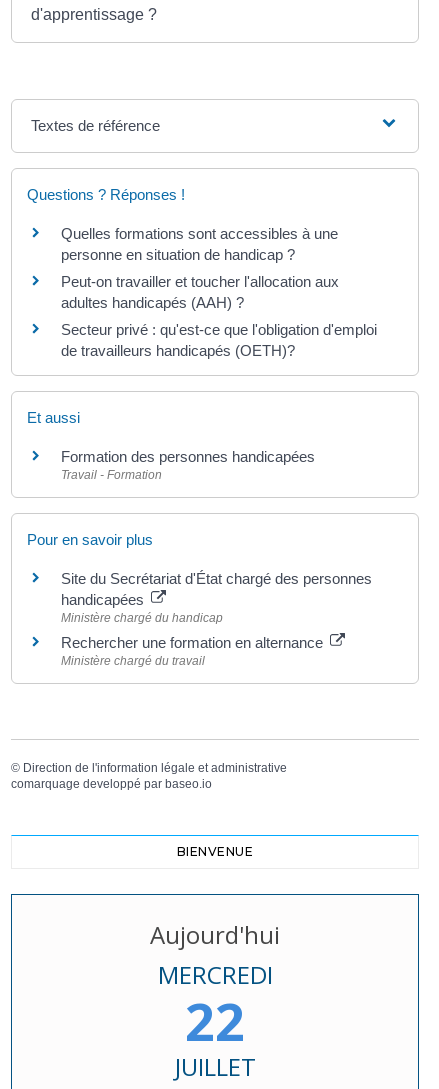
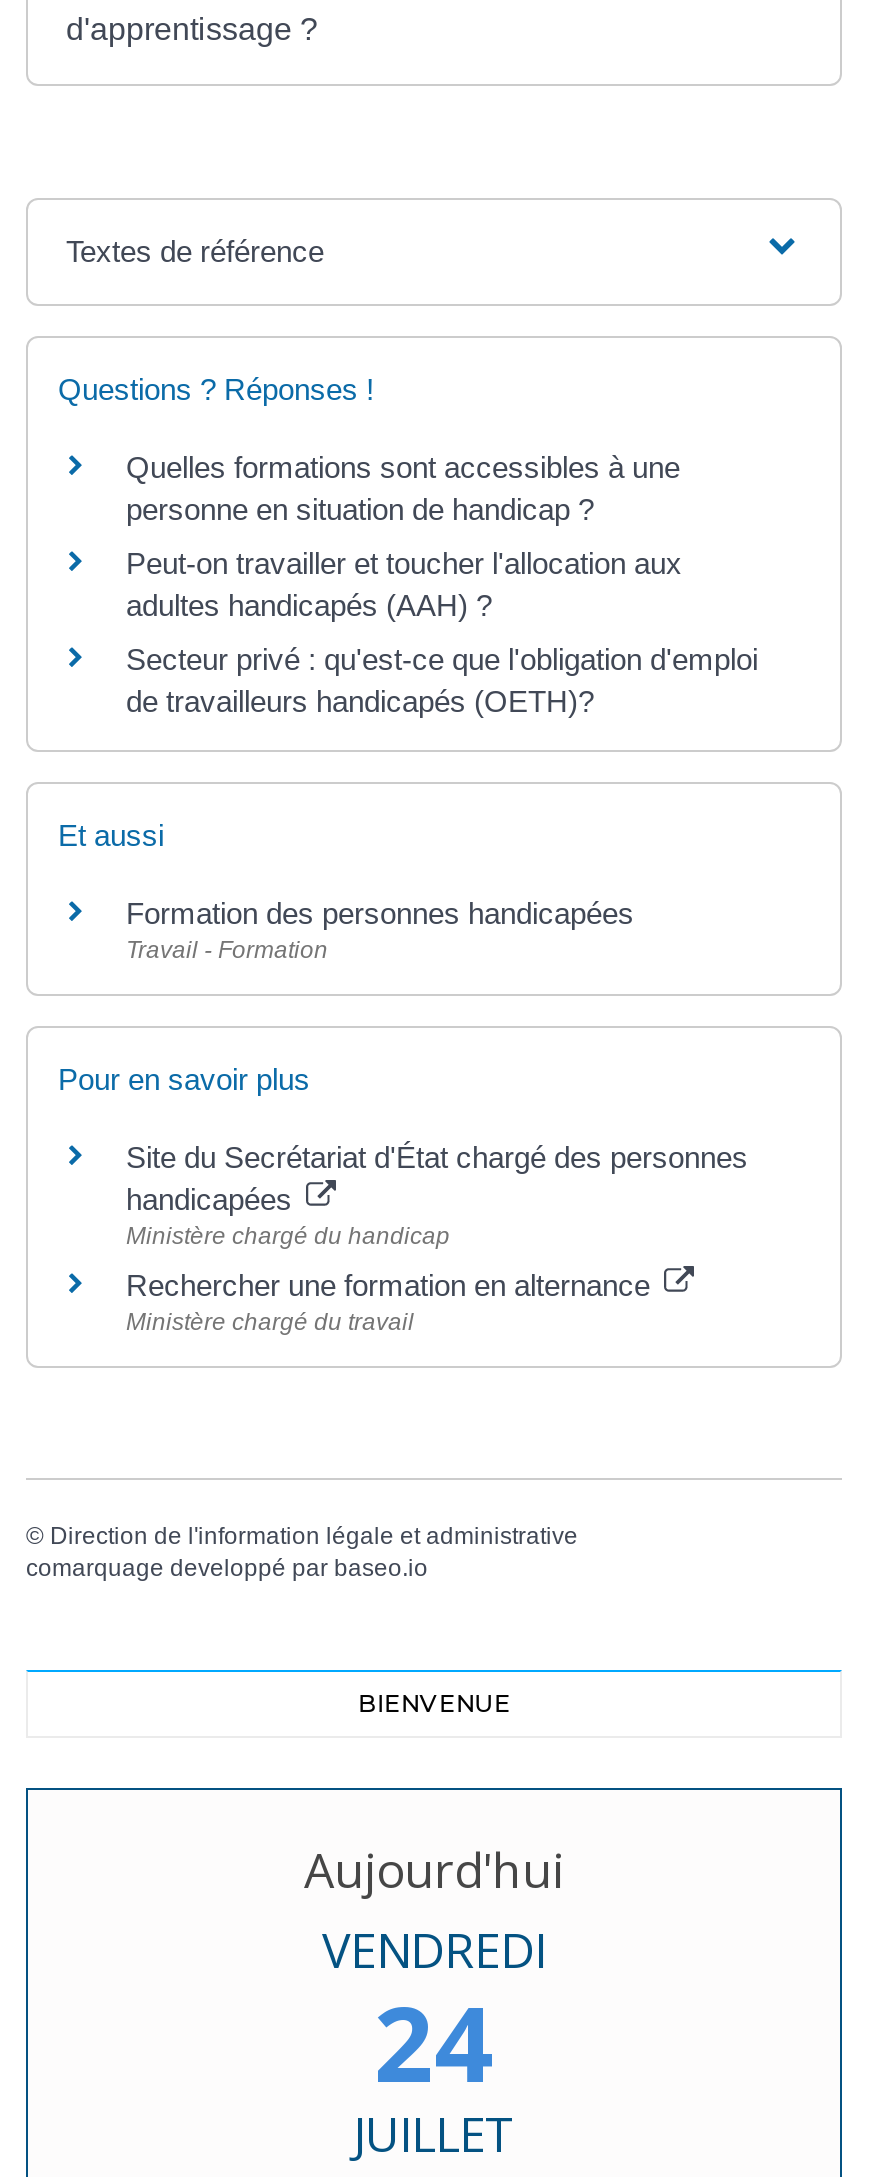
[157,958,272,1056] MERCREDI | 22 -> [322,1915,546,2111] VENDREDI | 24

